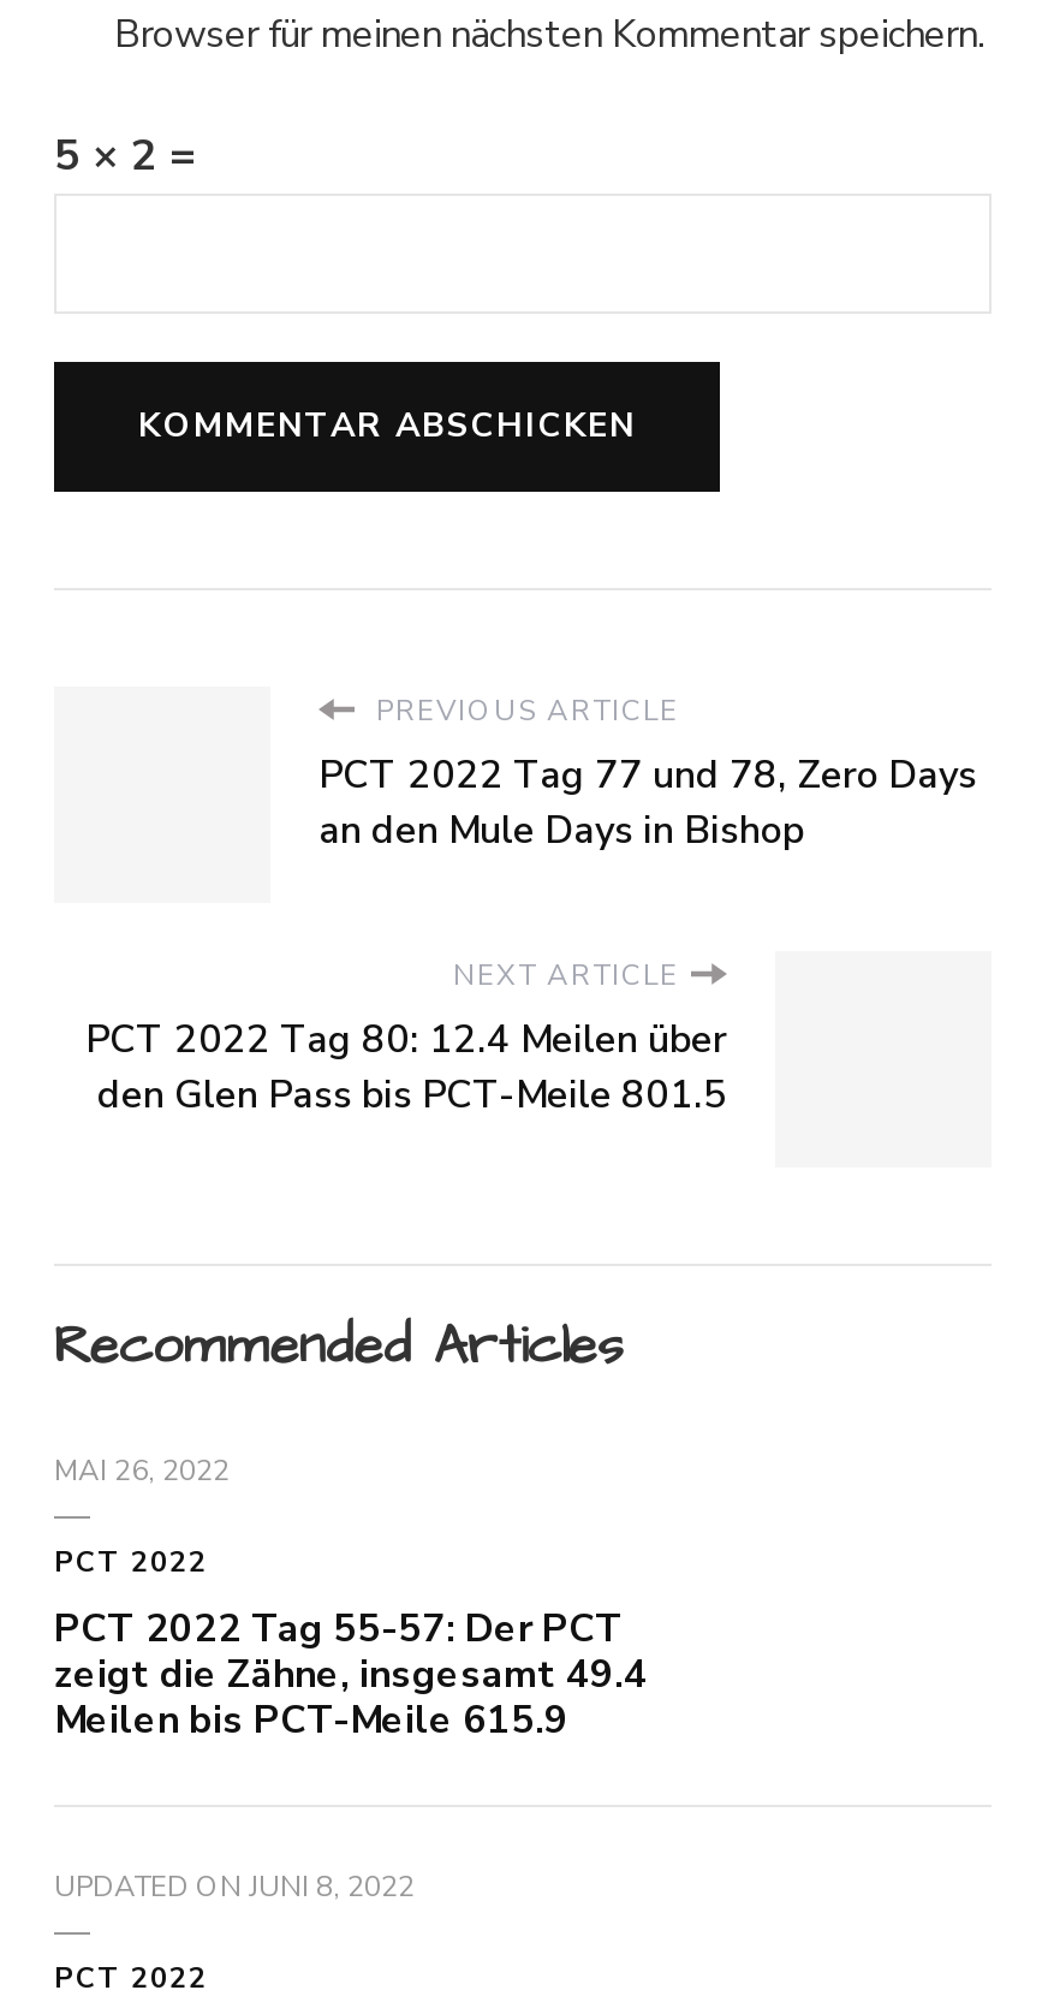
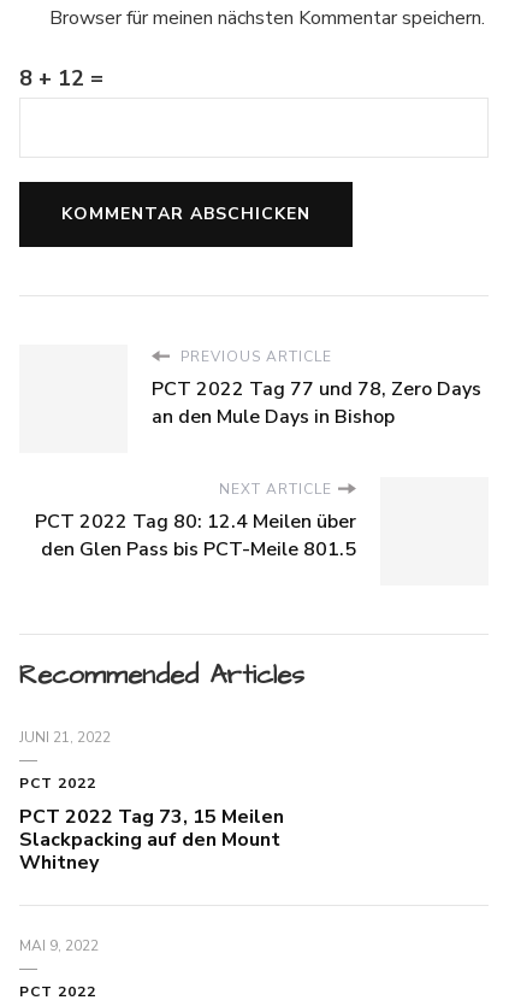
[54,126,196,184] 5 × 2 = -> [19,63,103,92] 8 + 12 =
[54,1451,230,1490] MAI 26, 2022 -> [19,727,111,746] JUNI 21, 2022
[54,1603,648,1747] PCT 2022 Tag 55-57: Der PCT | zeigt die Zähne, insgesamt 49.4 | Meilen bis PCT-Meile 615.9 -> [19,803,284,875] PCT 2022 Tag 73, 15 Meilen | Slackpacking auf den Mount | Whitney
[54,1867,415,1906] UPDATED ON JUNI 8, 2022 -> [19,936,99,955] MAI 9, 2022

